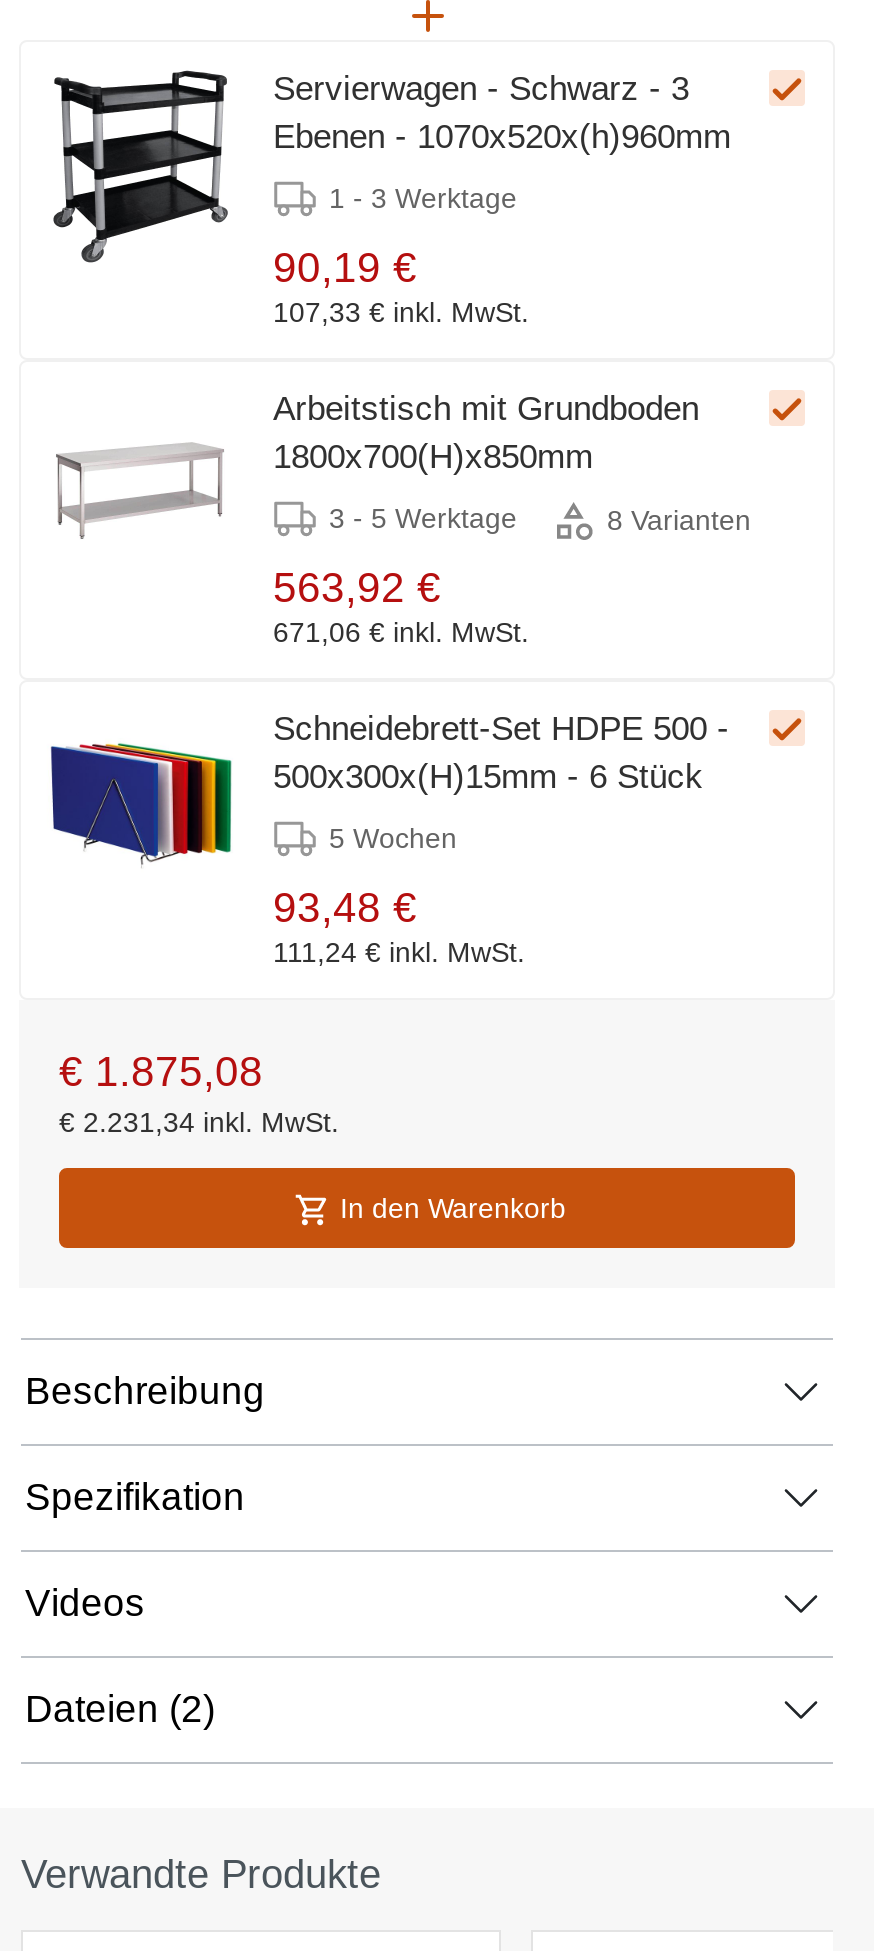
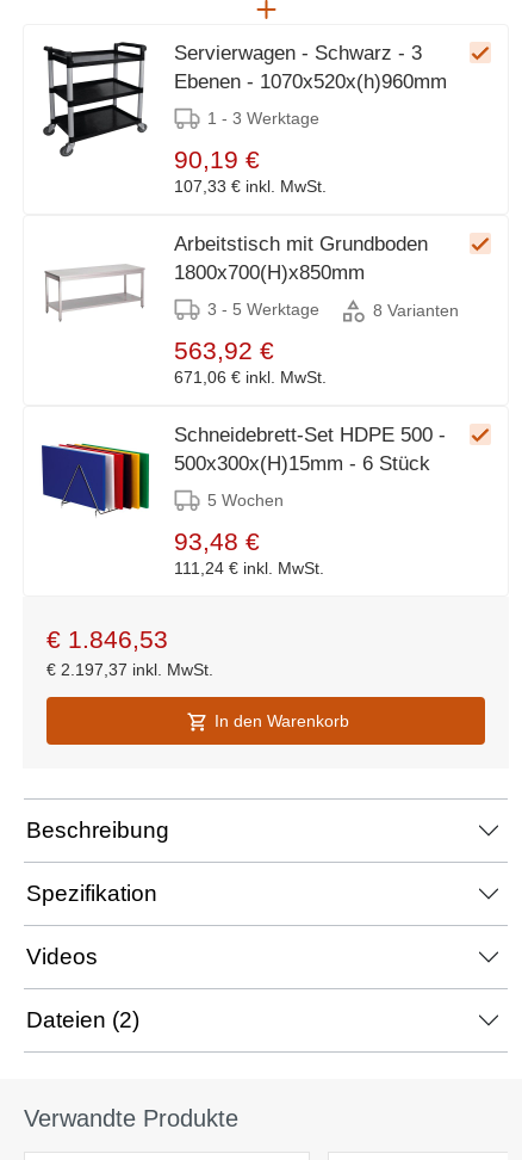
[59,1048,263,1094] €1.875,08 -> [46,626,168,653] €1.846,53
[59,1106,339,1138] €2.231,34 inkl. MwSt. -> [46,660,213,679] €2.197,37 inkl. MwSt.

